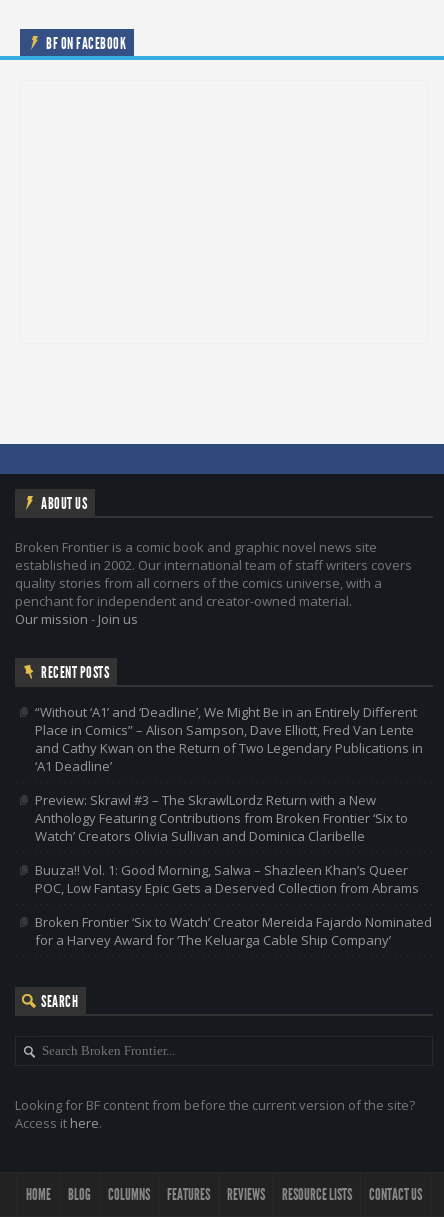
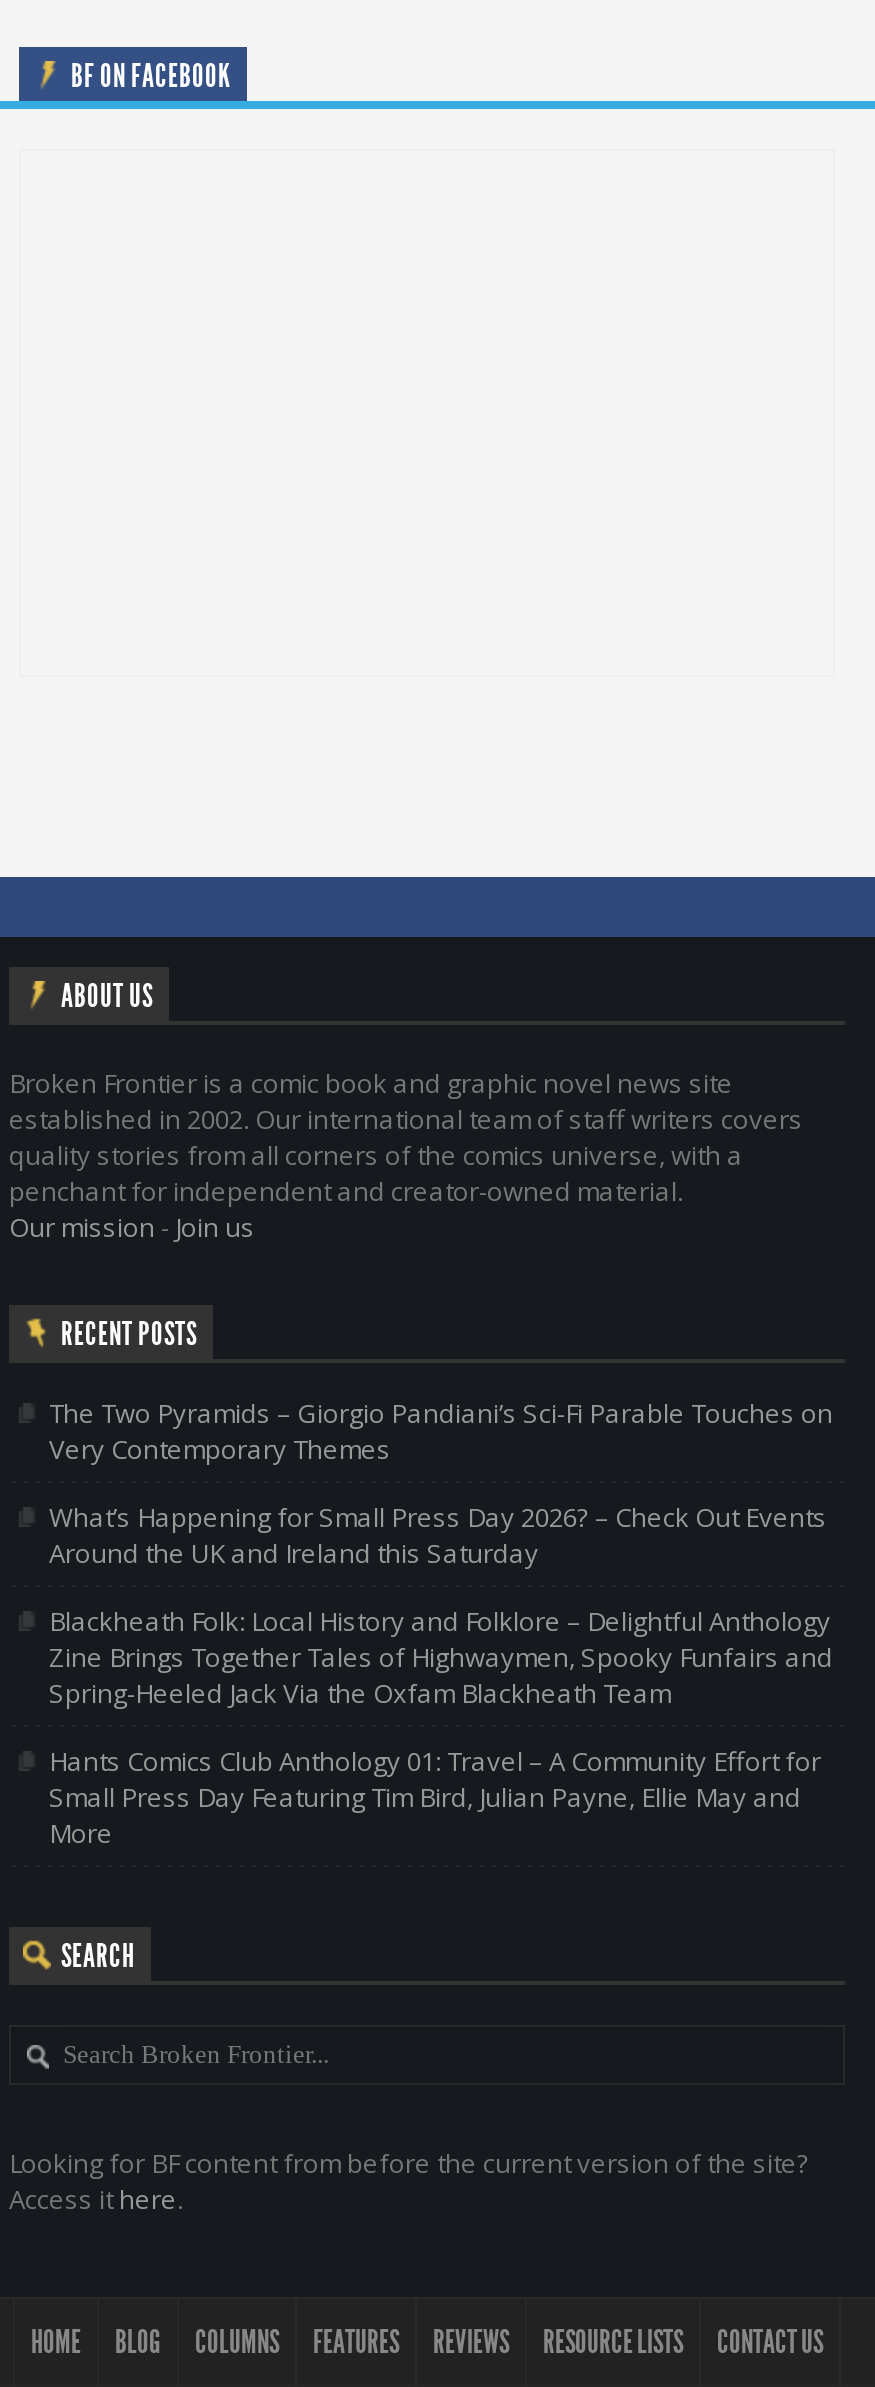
[35,703,423,775] “Without ‘A1’ and ‘Deadline’, We Might Be in an Entirely Different | Place in Comics” – Alison Sampson, Dave Elliott, Fred Van Lente | and Cathy Kwan on the Return of Two Legendary Publications in | ‘A1 Deadline’ -> [49,1396,833,1468] The Two Pyramids – Giorgio Pandiani’s Sci-Fi Parable Touches on | Very Contemporary Themes
[35,791,408,845] Preview: Skrawl #3 – The SkrawlLordz Return with a New | Anthology Featuring Contributions from Broken Frontier ‘Six to | Watch’ Creators Olivia Sullivan and Dominica Claribelle -> [49,1500,827,1572] What’s Happening for Small Press Day 2026? – Check Out Events | Around the UK and Ireland this Saturday
[35,861,419,897] Buuza!! Vol. 1: Good Morning, Salwa – Shazleen Khan’s Queer | POC, Low Fantasy Epic Gets a Deserved Collection from Abrams -> [49,1604,833,1712] Blackheath Folk: Local History and Folklore – Delightful Anthology | Zine Brings Together Tales of Highwaymen, Spooky Funfairs and | Spring-Heeled Jack Via the Oxfam Blackheath Team
[35,913,432,949] Broken Frontier ‘Six to Watch’ Creator Mereida Fajardo Nominated | for a Harvey Award for ‘The Keluarga Cable Ship Company’ -> [49,1744,821,1852] Hants Comics Club Anthology 01: Travel – A Community Effort for | Small Press Day Featuring Tim Bird, Julian Payne, Ellie May and | More

